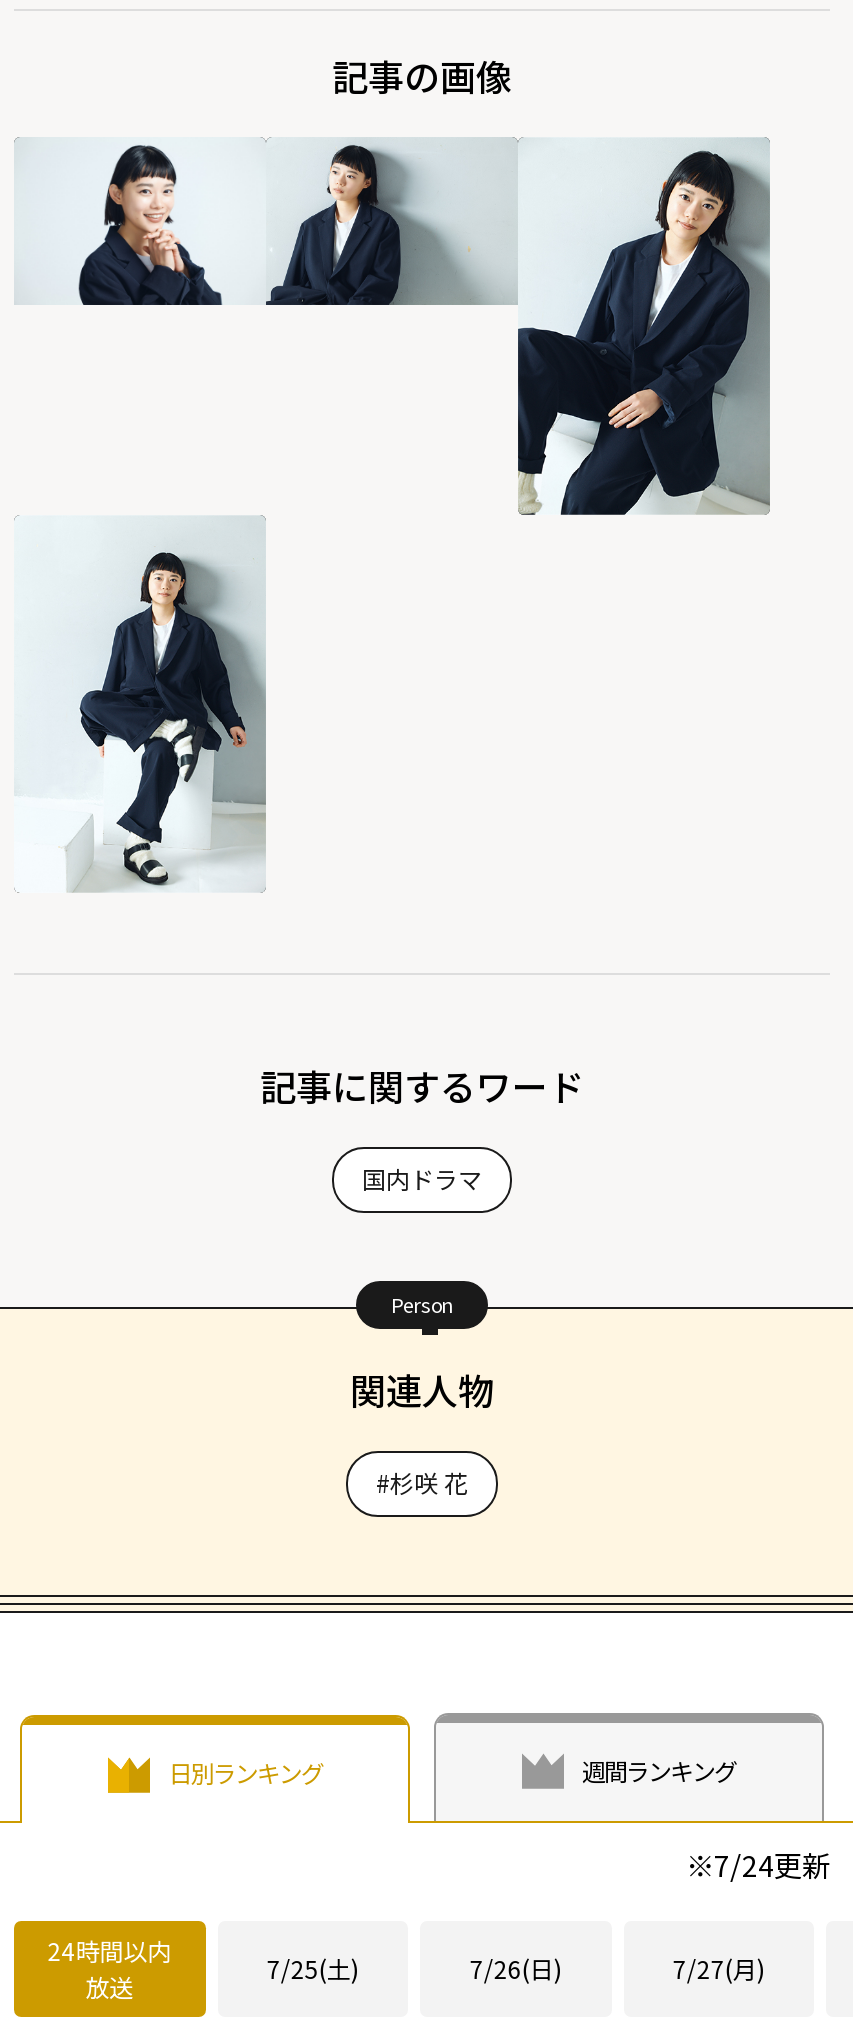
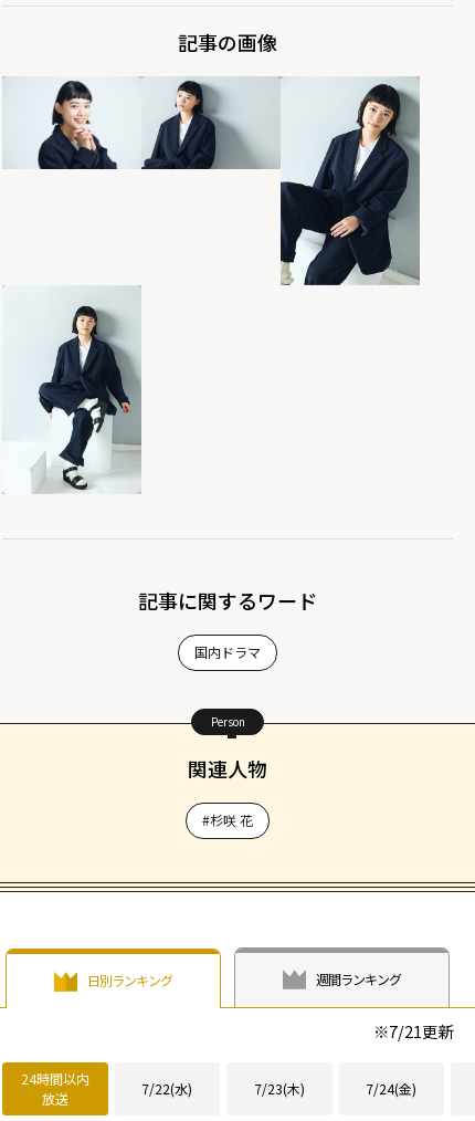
[686,1844,830,1886] ※7/24更新 -> [373,1020,453,1043] ※7/21更新
[267,1951,765,1985] 7/25(土) | 7/26(日) | 7/27(月) -> [142,1079,417,1098] 7/22(水) | 7/23(木) | 7/24(金)

